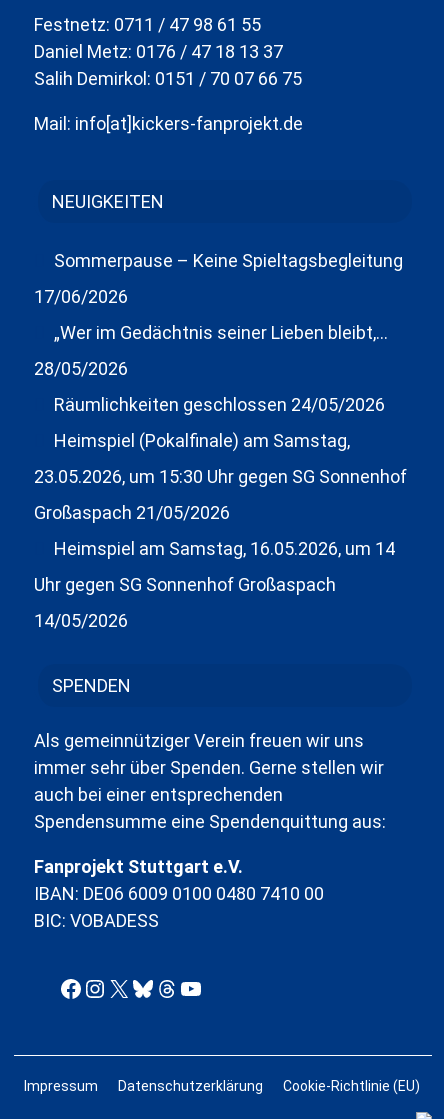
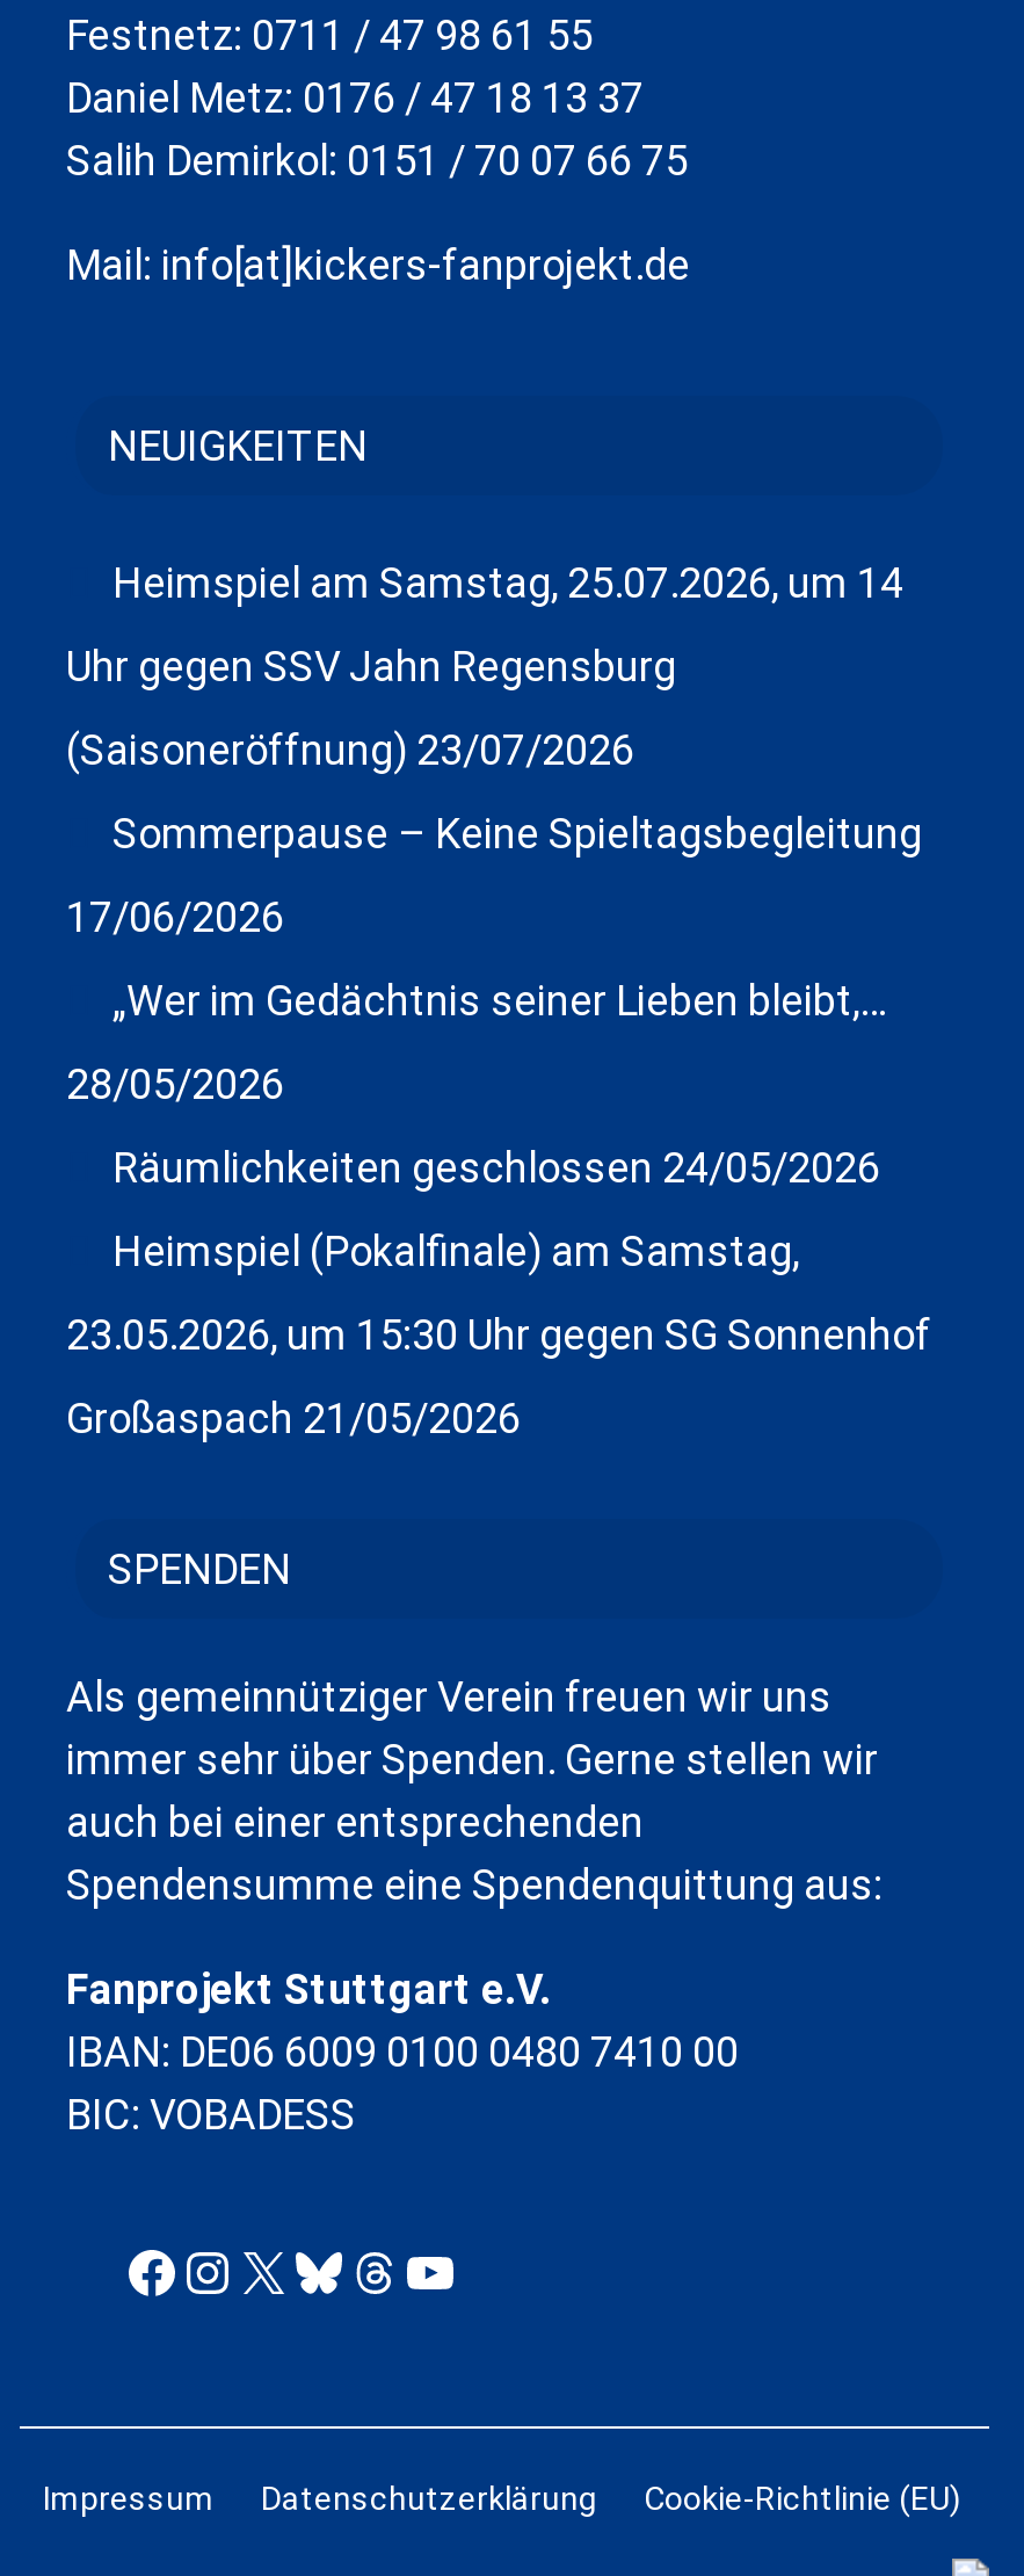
none -> [66,559,903,775] Heimspiel am Samstag, 25.07.2026, um 14 | Uhr gegen SSV Jahn Regensburg | (Saisoneröffnung) 23/07/2026
moved [34,250,407,523] -> [66,810,931,1443]: Sommerpause – Keine Spieltagsbegleitung | 17/06/2026 | „Wer im Gedächtnis seiner Lieben bleibt,… | 28/05/2026 | Räumlichkeiten geschlossen 24/05/2026 | Heimspiel (Pokalfinale) am Samstag, | 23.05.2026, um 15:30 Uhr gegen SG Sonnenhof | Großaspach 21/05/2026
[34,538,395,631] Heimspiel am Samstag, 16.05.2026, um 14 | Uhr gegen SG Sonnenhof Großaspach | 14/05/2026 -> none

